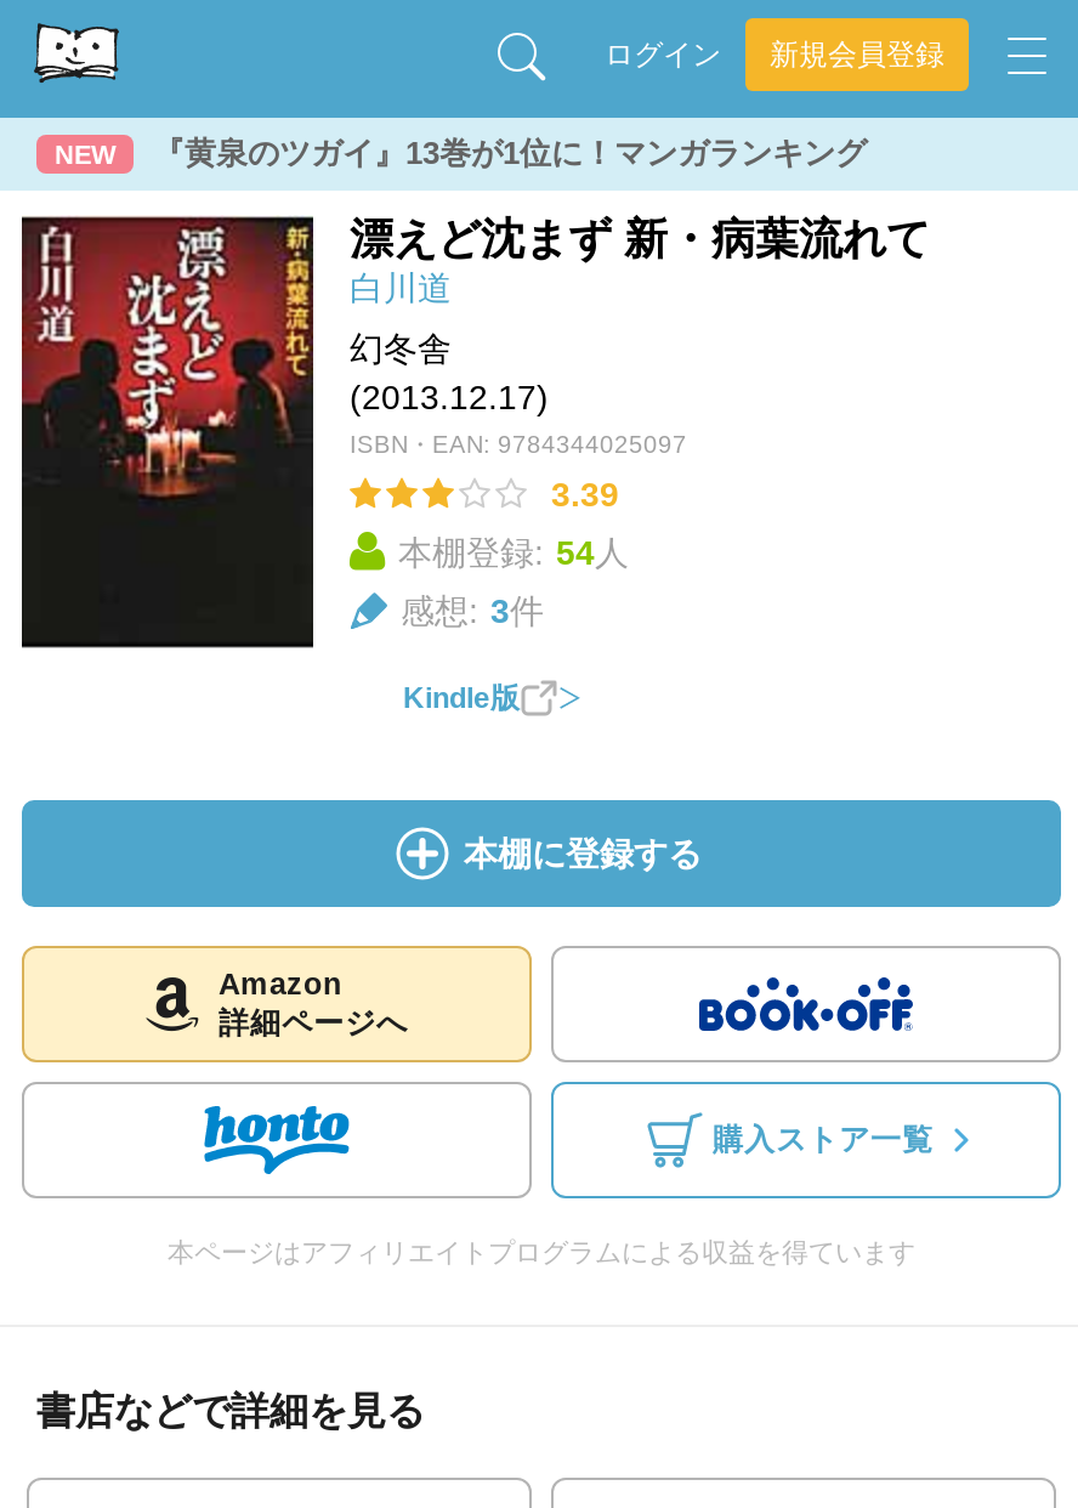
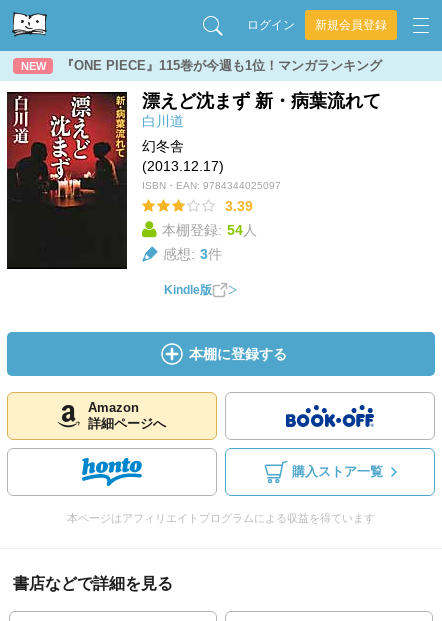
[153,135,867,171] 『黄泉のツガイ』13巻が1位に！マンガランキング -> [61,58,382,73] 『ONE PIECE』115巻が今週も1位！マンガランキング

